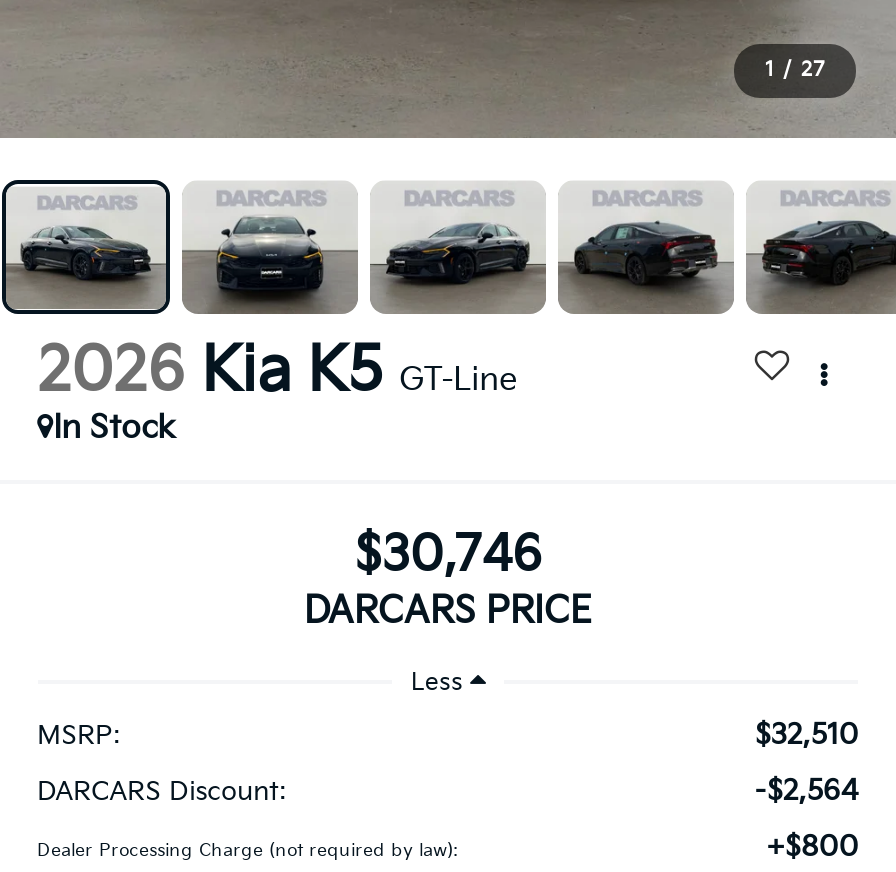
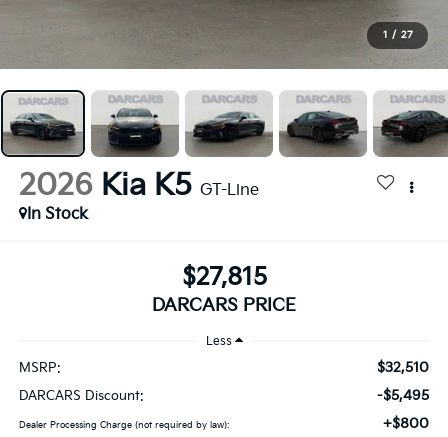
[354,526,542,584] $30,746 -> [181,263,266,292] $27,815
[755,773,859,807] -$2,564 -> [377,387,429,404] -$5,495

